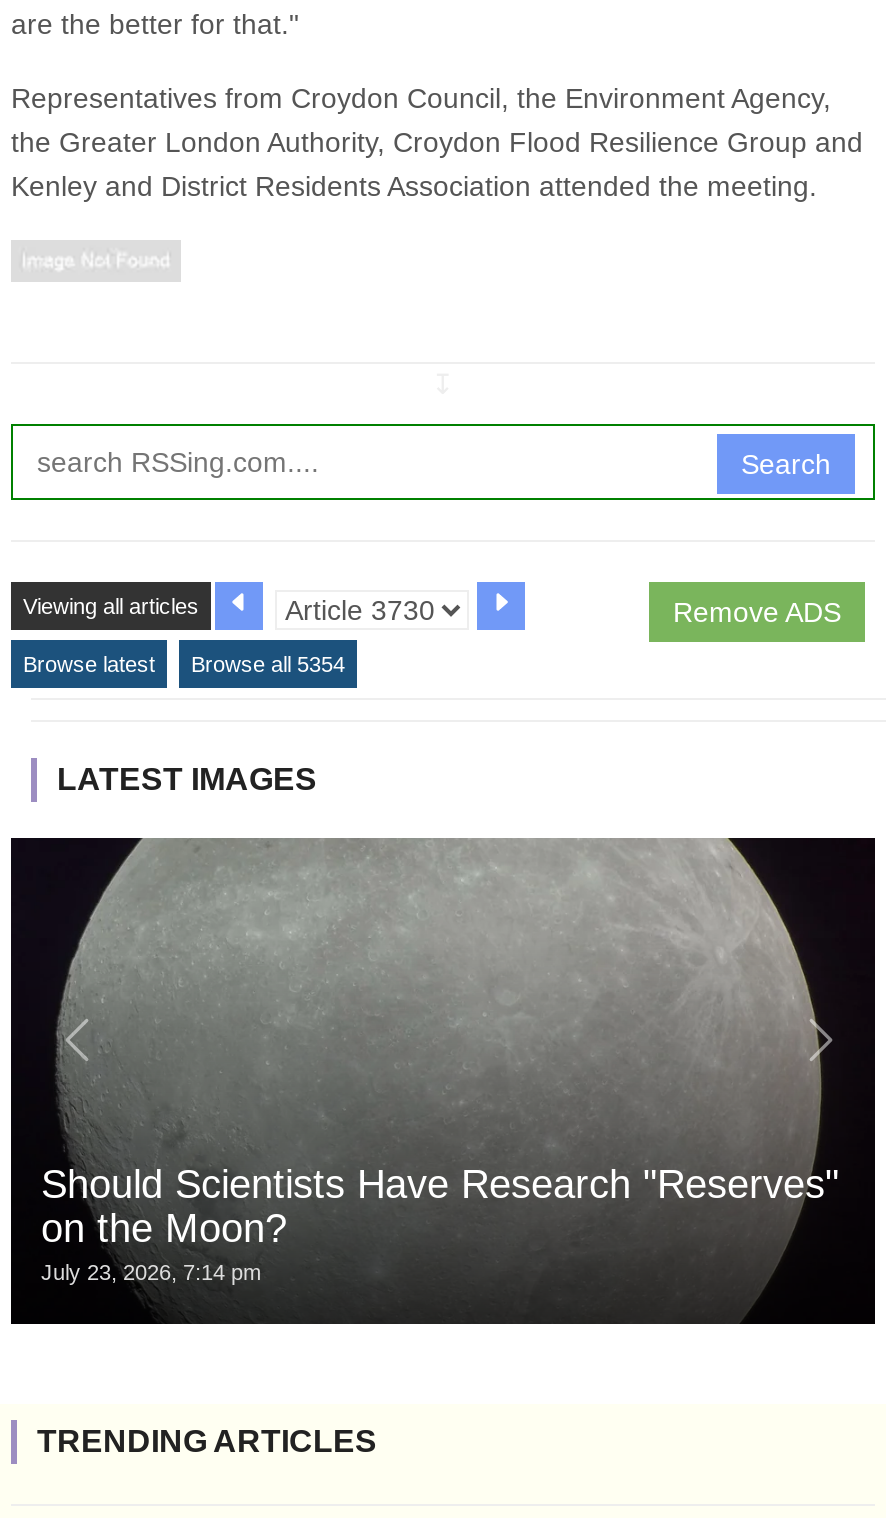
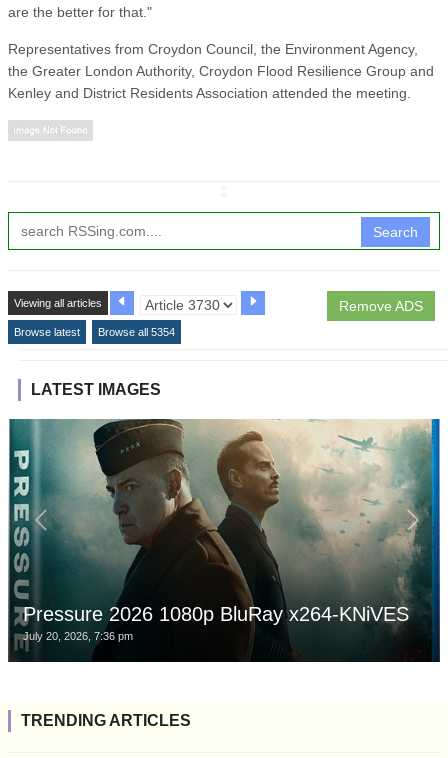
[9,836,877,1324] [image] | Should Scientists Have Research "Reserves" | on the Moon? | July 23, 2026, 7:14 pm -> [7,418,441,662] [image] | Pressure 2026 1080p BluRay x264-KNiVES | July 20, 2026, 7:36 pm

